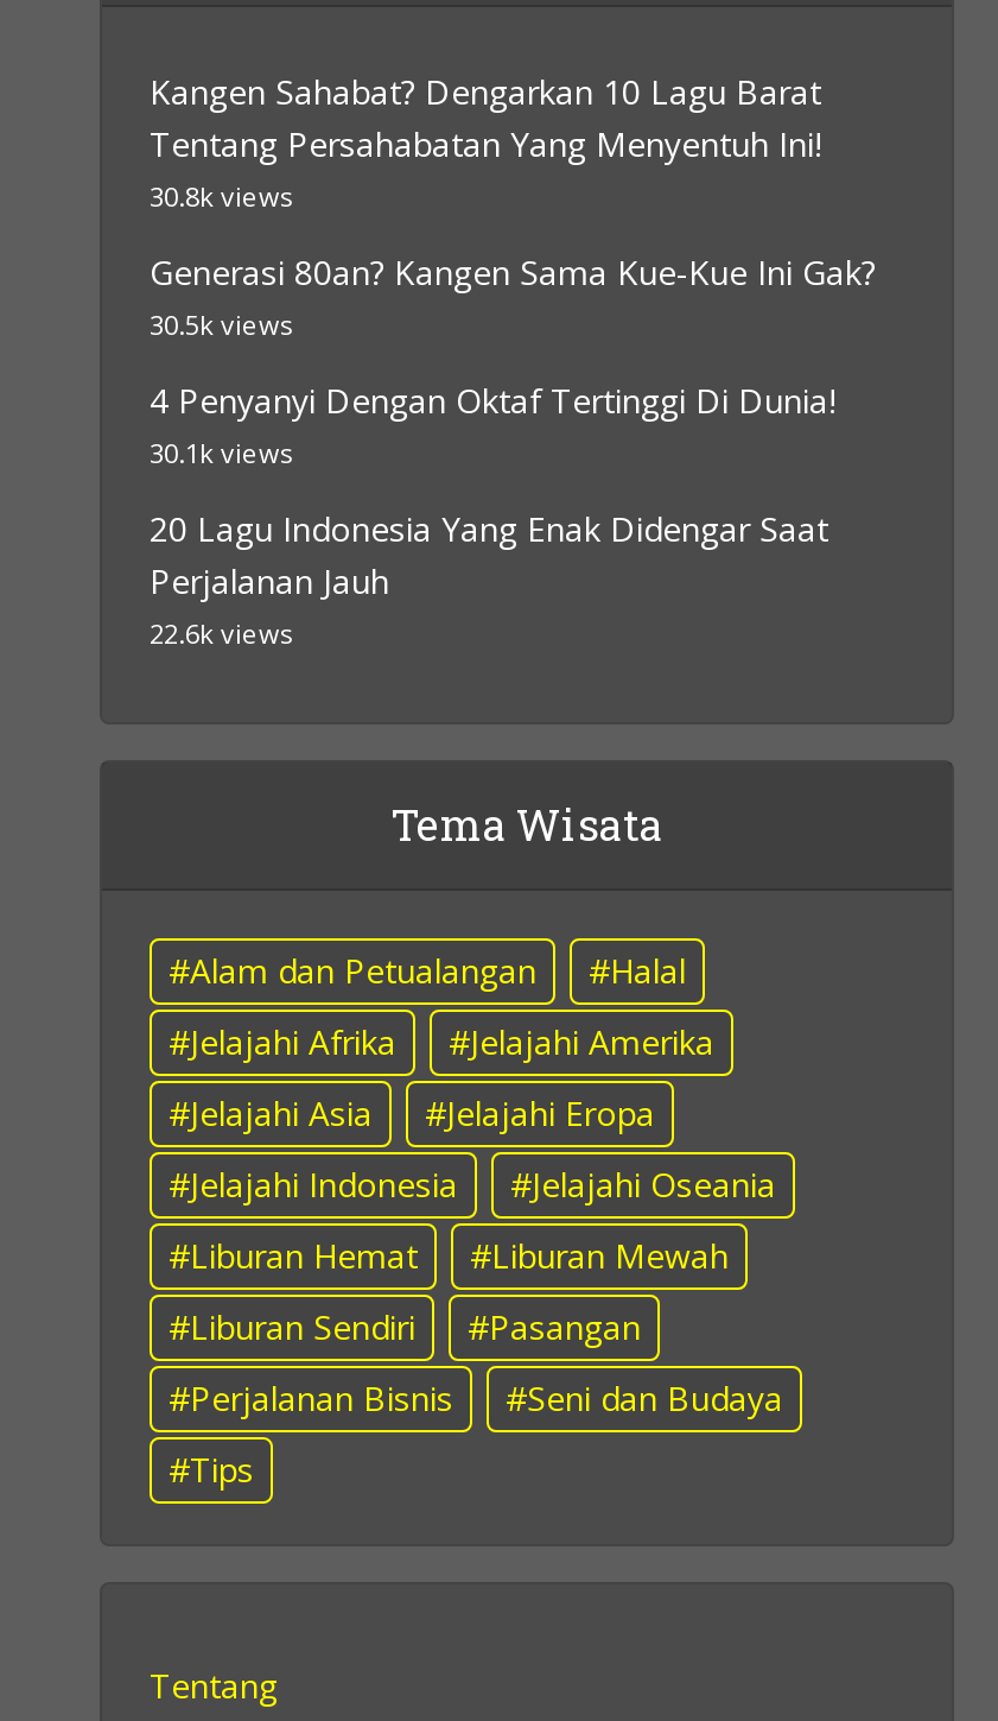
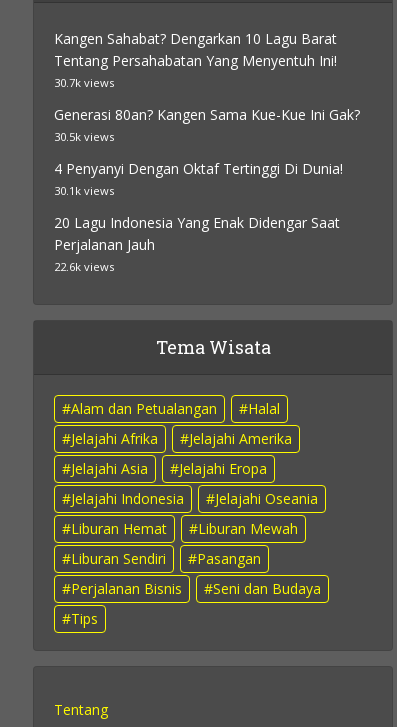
[150,178,292,213] 30.8k views -> [54,75,114,90] 30.7k views

